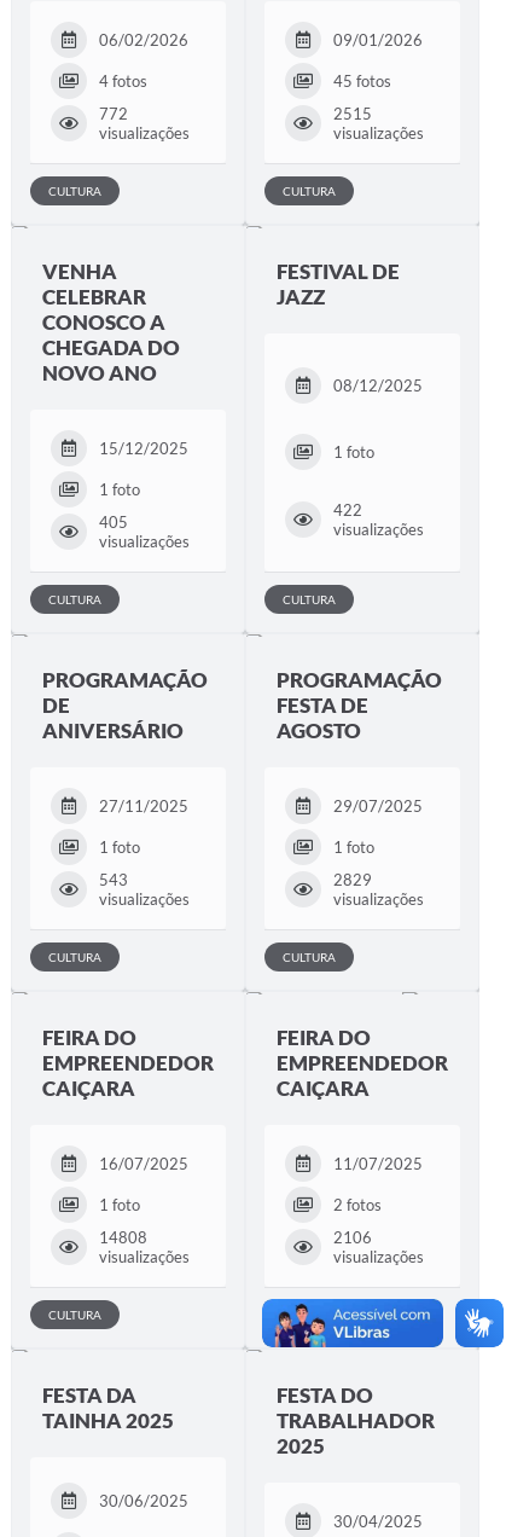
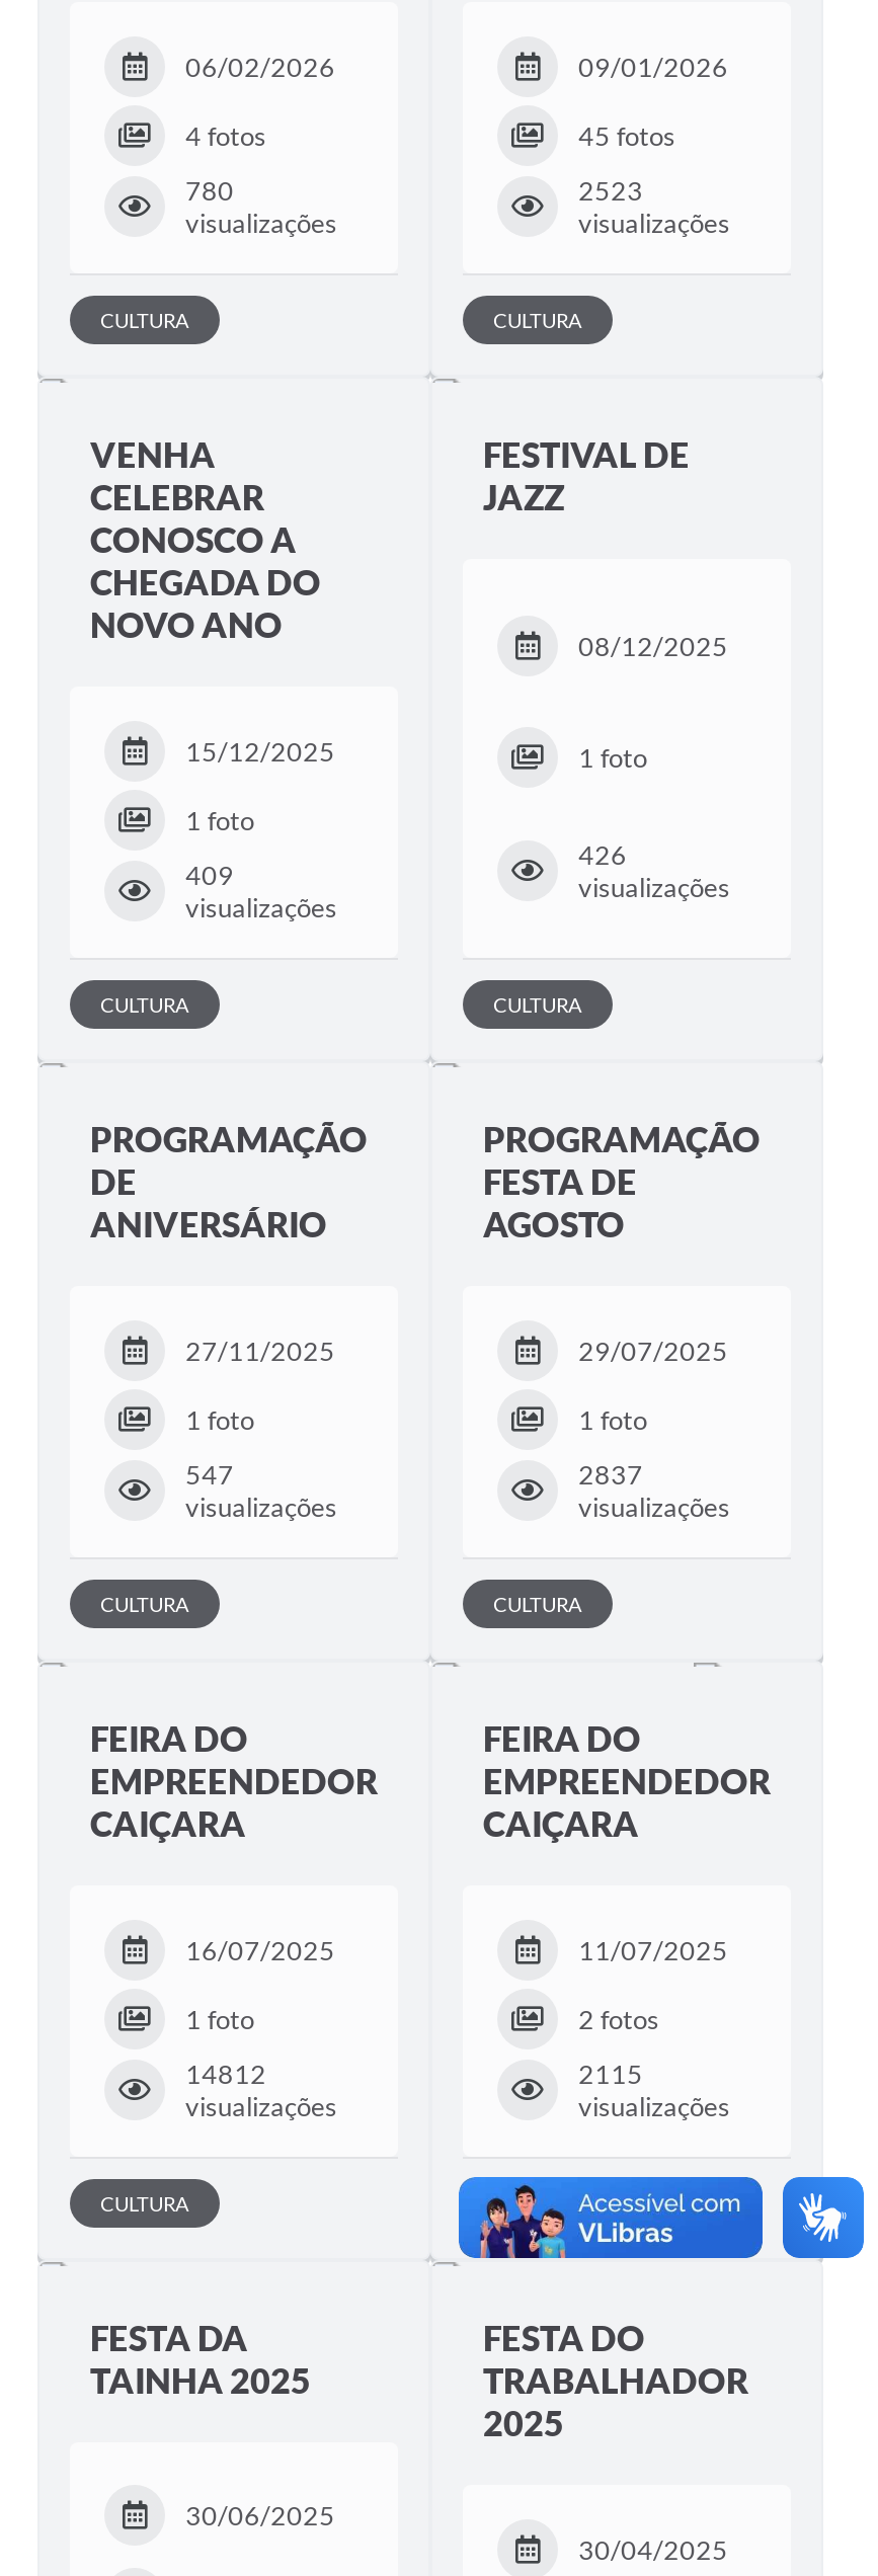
[99,104,128,123] 772 -> [185,175,234,207] 780
[333,104,372,123] 2515 -> [578,175,643,207] 2523
[333,500,362,519] 422 -> [578,838,627,870] 426
[99,513,128,532] 405 -> [185,859,234,891] 409
[99,870,128,890] 543 -> [185,1459,234,1491] 547
[333,870,372,890] 2829 -> [578,1459,643,1491] 2837
[99,1228,147,1247] 14808 -> [185,2058,266,2090] 14812
[333,1228,372,1247] 2106 -> [578,2058,643,2090] 2115

